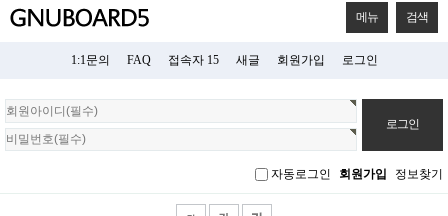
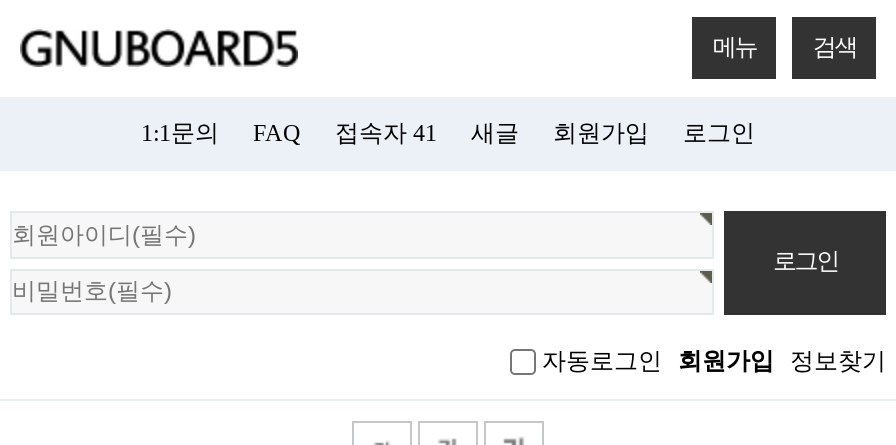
[167,53,218,67] 접속자 15 -> [335,119,437,147] 접속자 41

